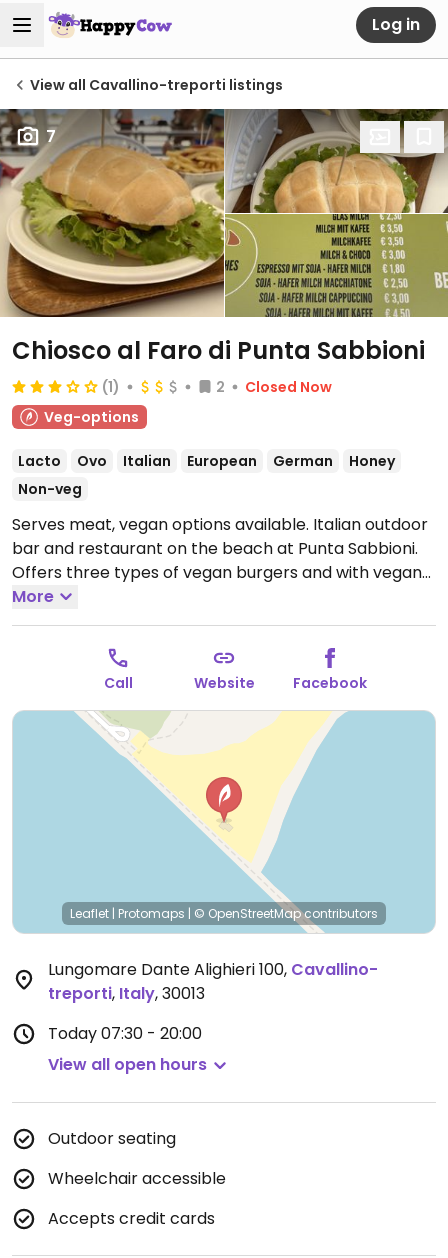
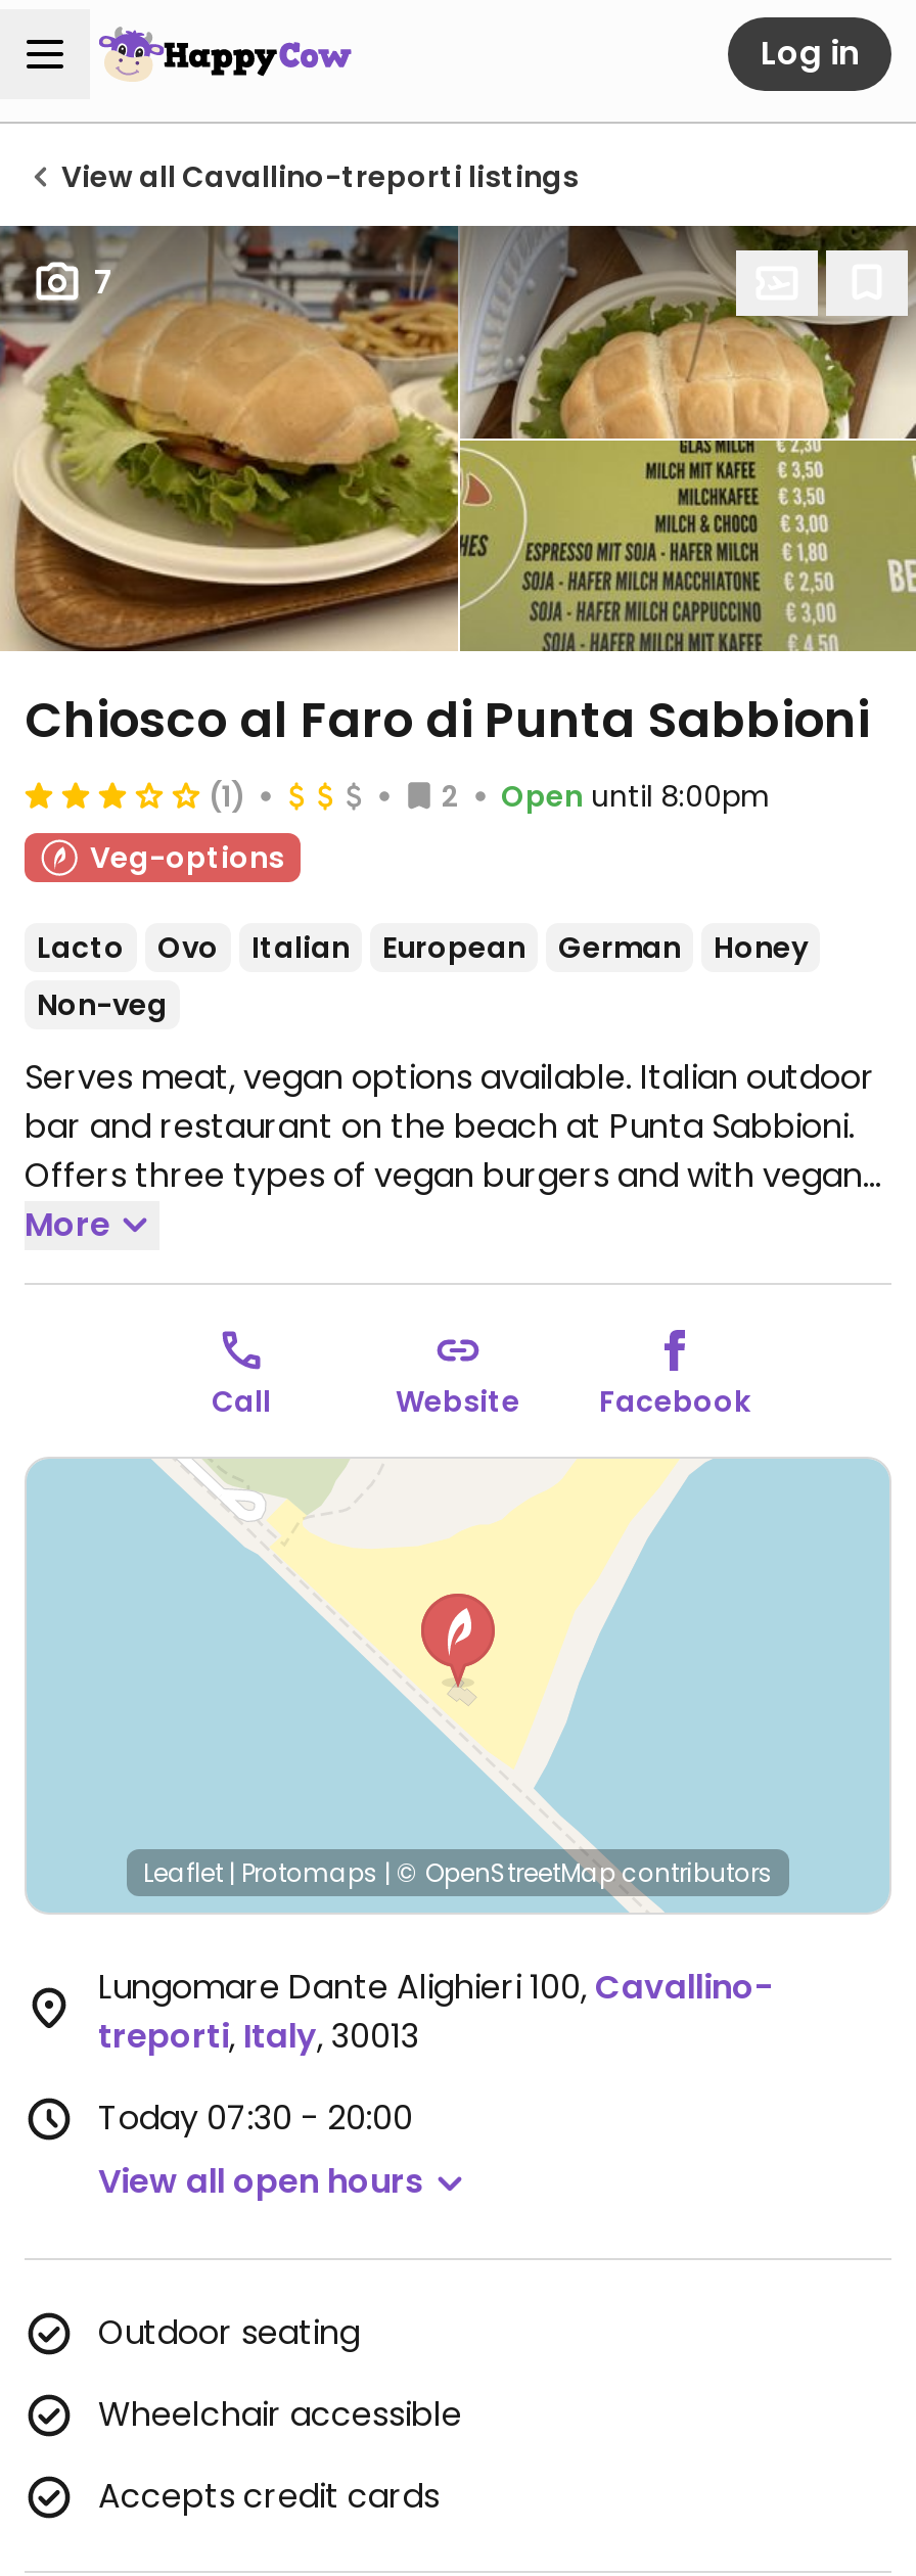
[245,377,332,397] Closed Now -> [501,775,771,816] Open until 8:00pm

